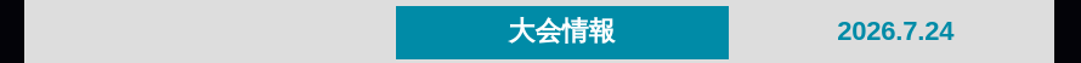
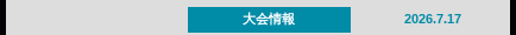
[837,17,954,46] 2026.7.24 -> [404,12,461,26] 2026.7.17

